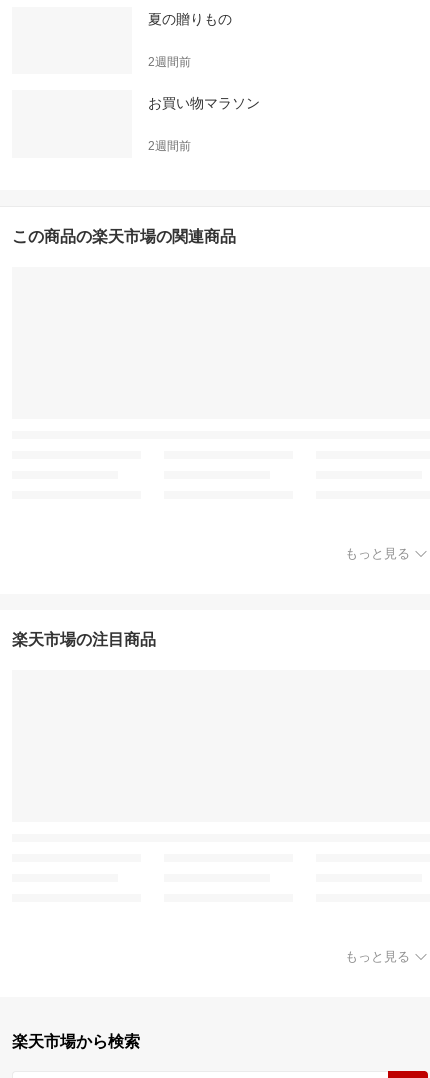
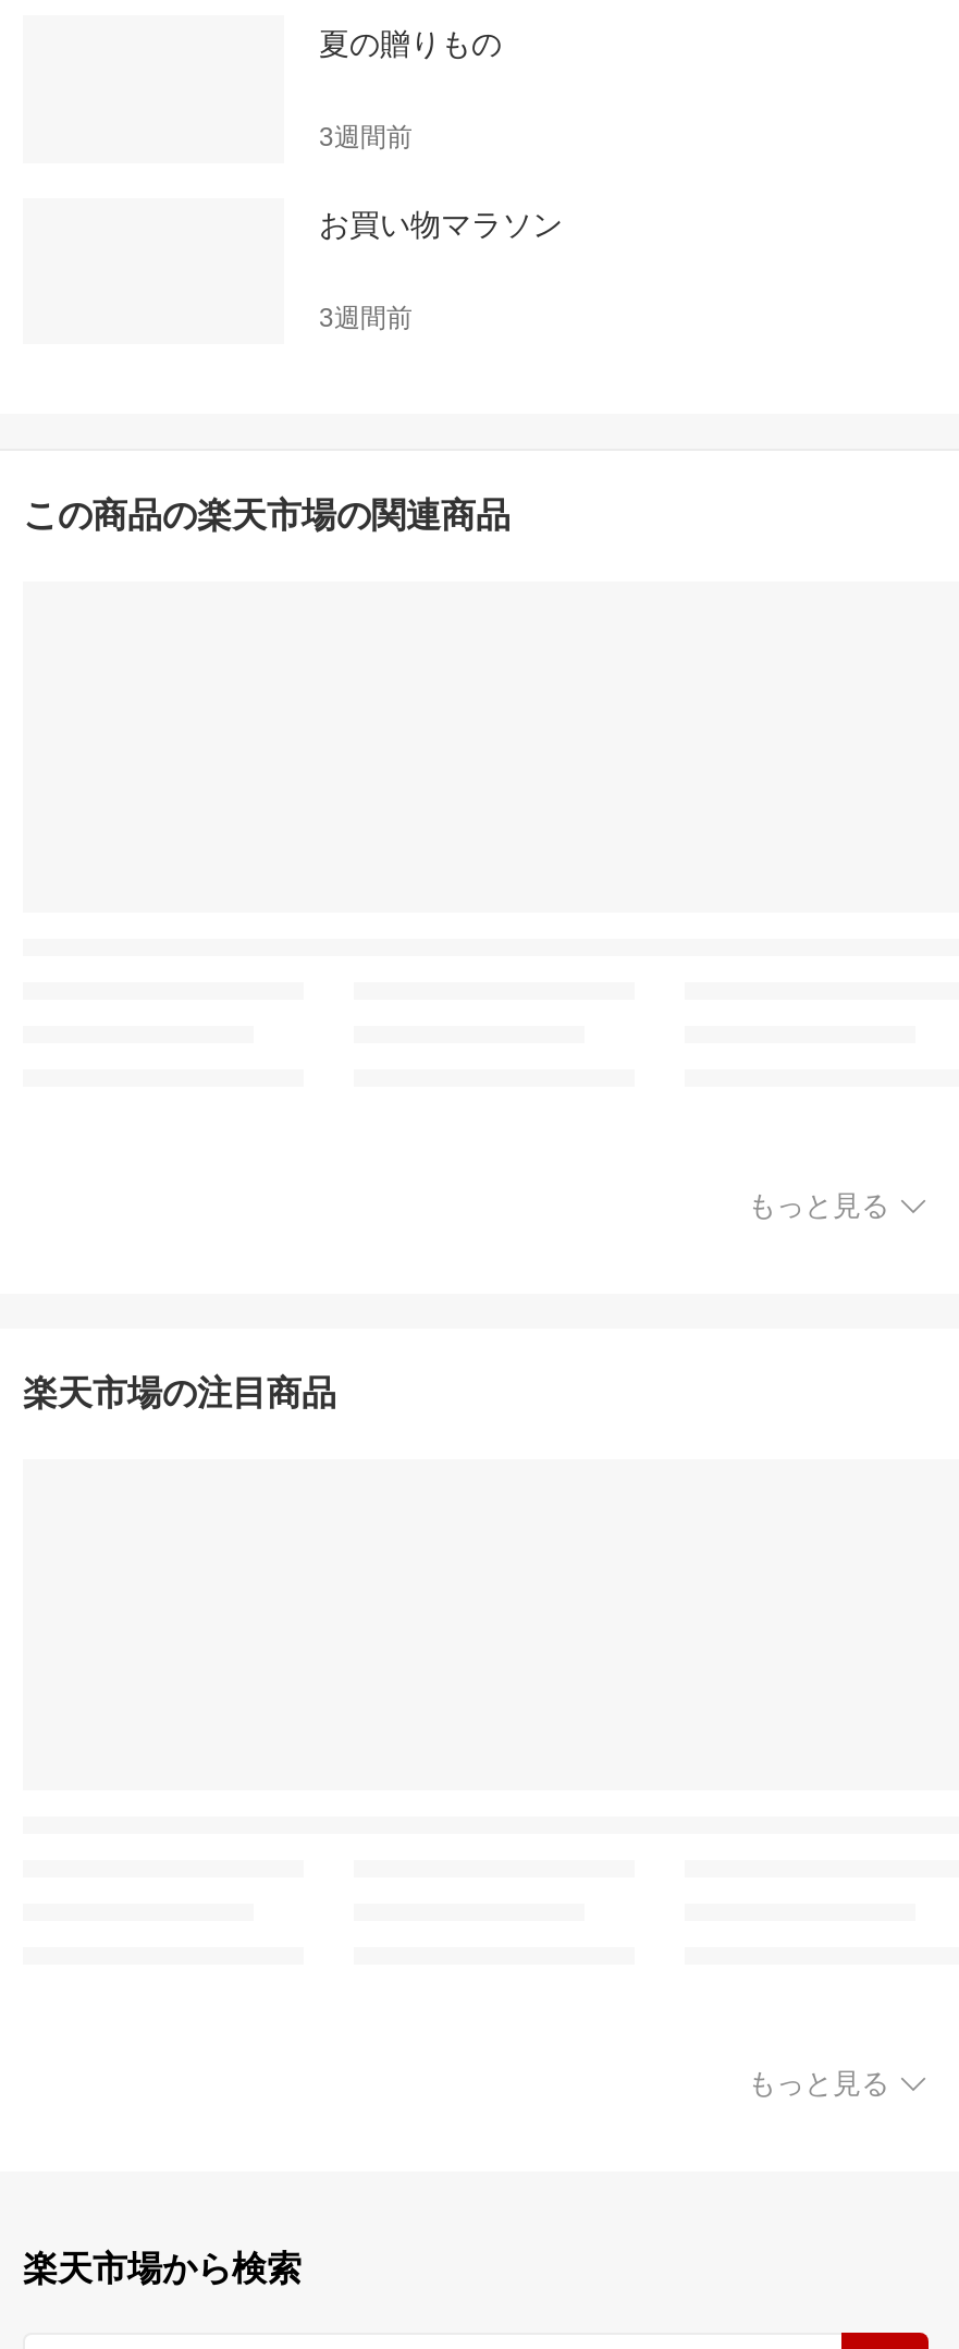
[148,55,191,69] 2週間前 -> [319,121,413,152] 3週間前
[148,139,191,153] 2週間前 -> [319,303,413,334] 3週間前

